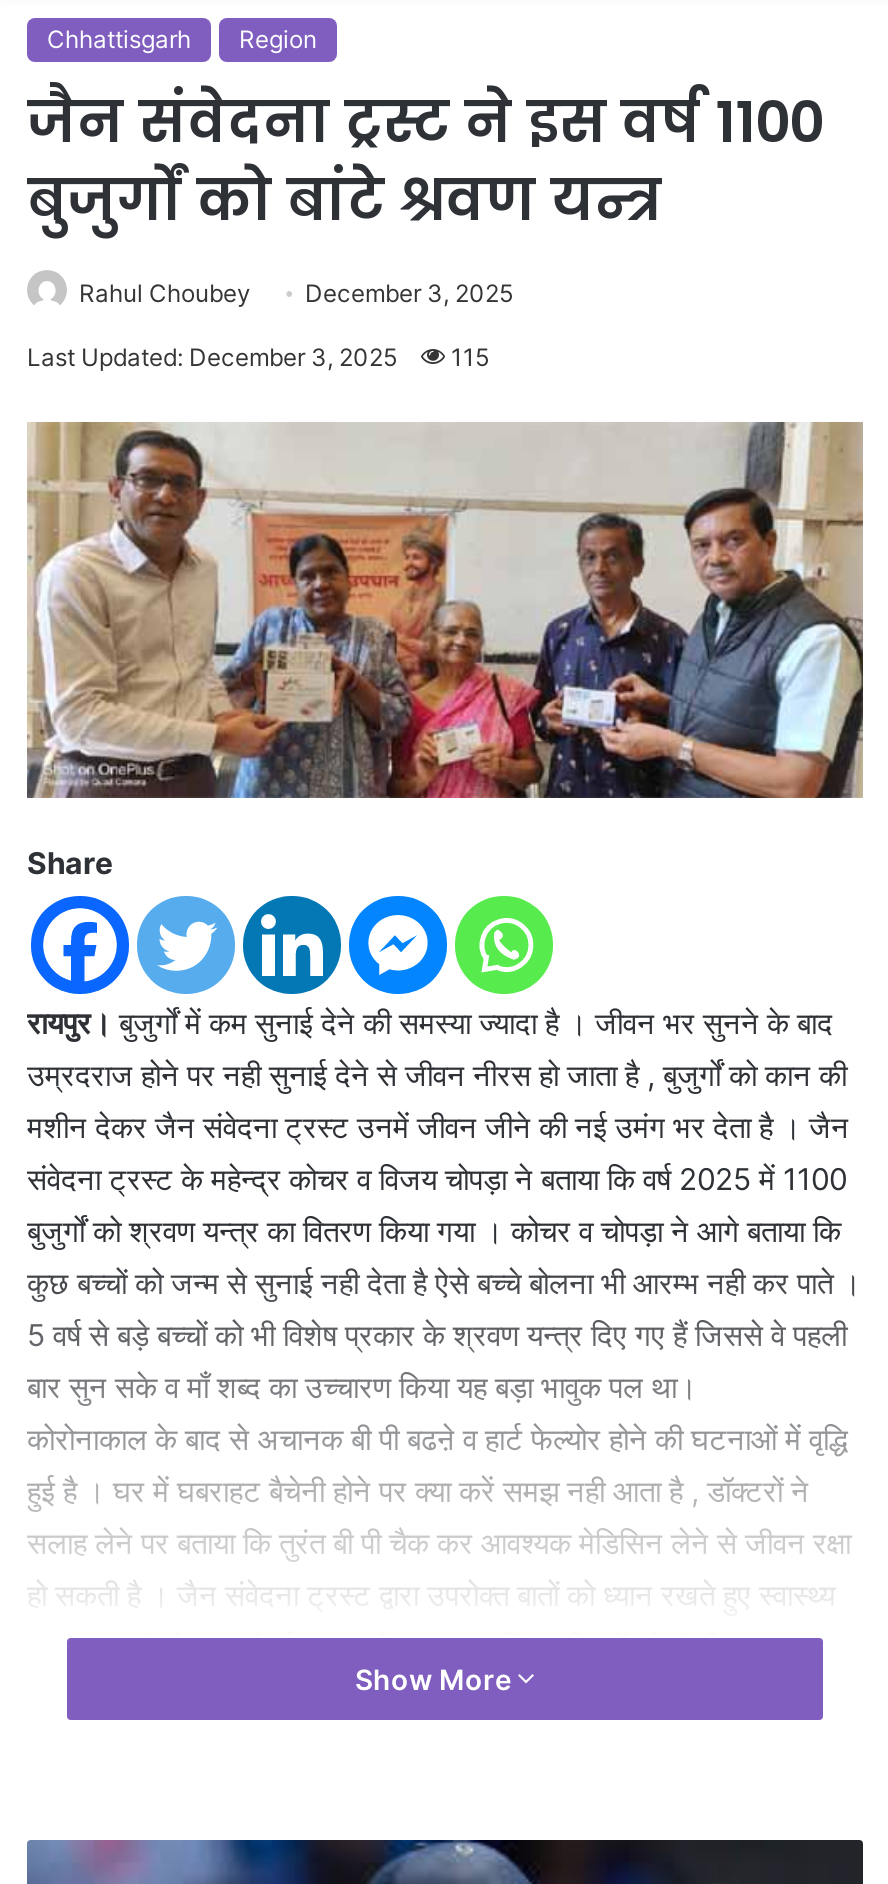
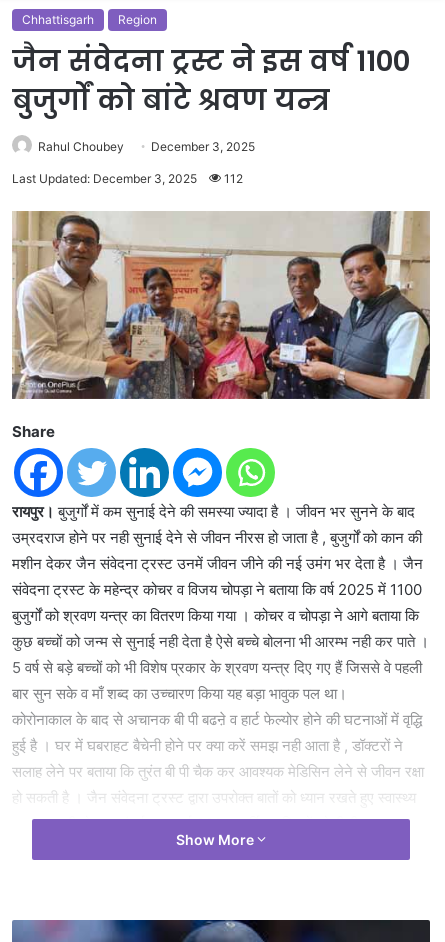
[27,341,489,371] Last Updated: December 3, 2025 115 -> [12,171,243,186] Last Updated: December 3, 2025 112

